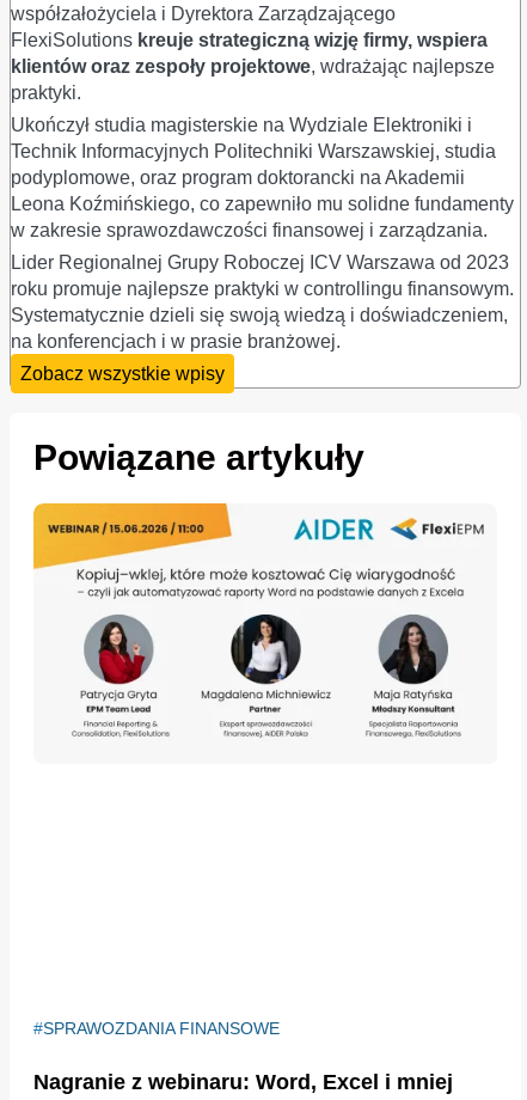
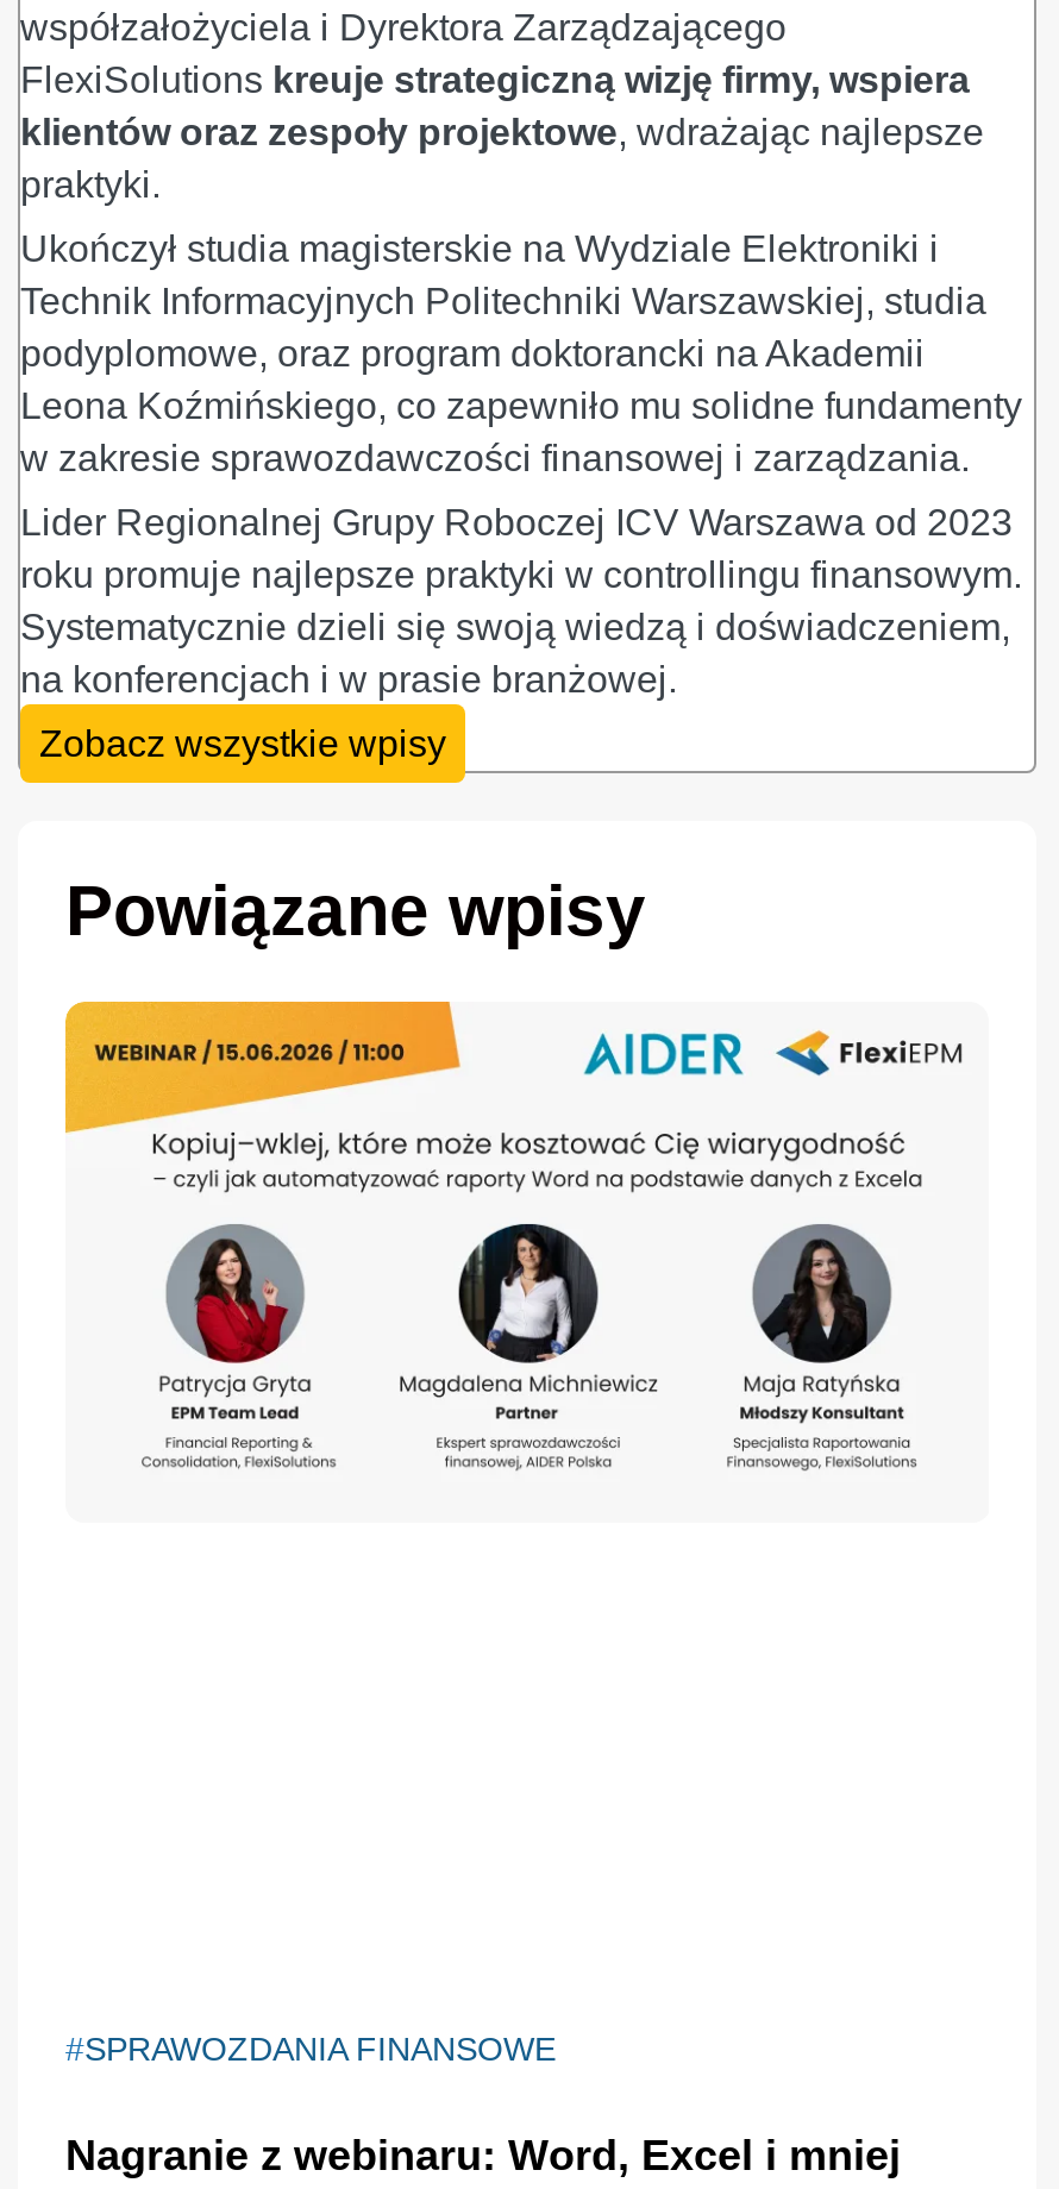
[33,437,364,477] Powiązane artykuły -> [65,870,646,949] Powiązane wpisy

